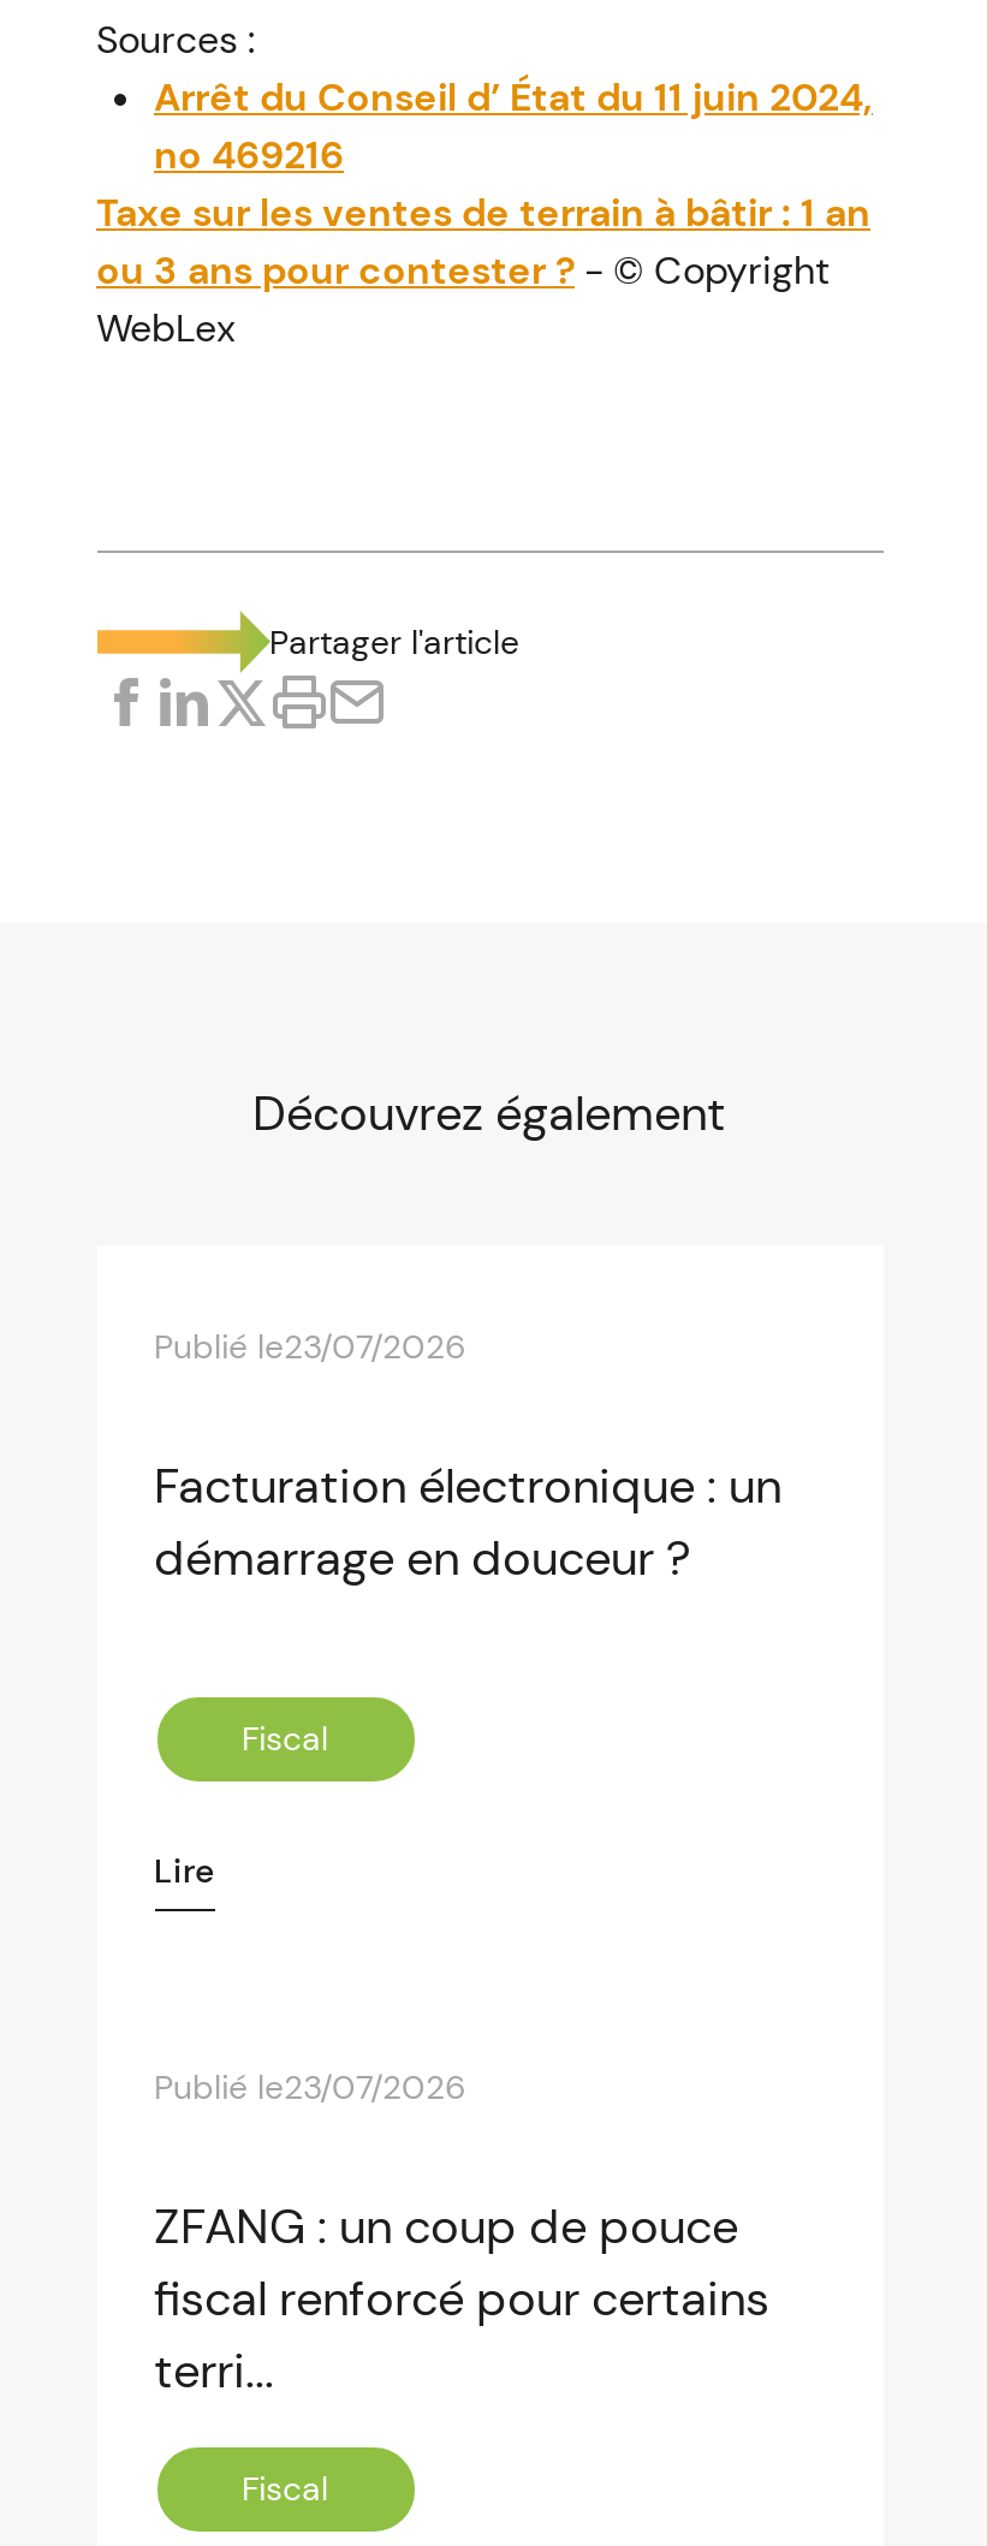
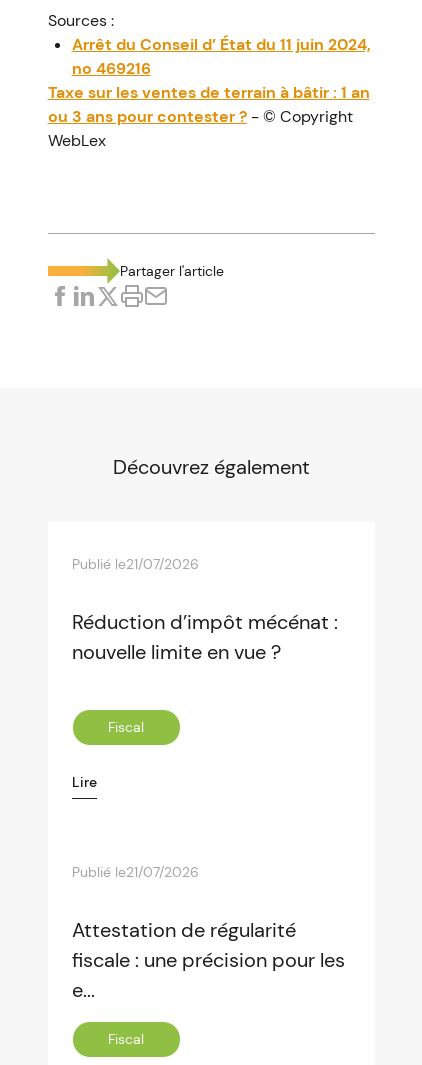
[154,1325,466,1368] Publié le23/07/2026 -> [71,555,198,573] Publié le21/07/2026
[154,1455,781,1589] Facturation électronique : un | démarrage en douceur ? -> [71,609,337,665] Réduction d’impôt mécénat : | nouvelle limite en vue ?
[154,2065,466,2108] Publié le23/07/2026 -> [71,863,198,881] Publié le21/07/2026
[154,2195,769,2402] ZFANG : un coup de pouce | fiscal renforcé pour certains | terri... -> [71,917,344,1003] Attestation de régularité | fiscale : une précision pour les | e...

